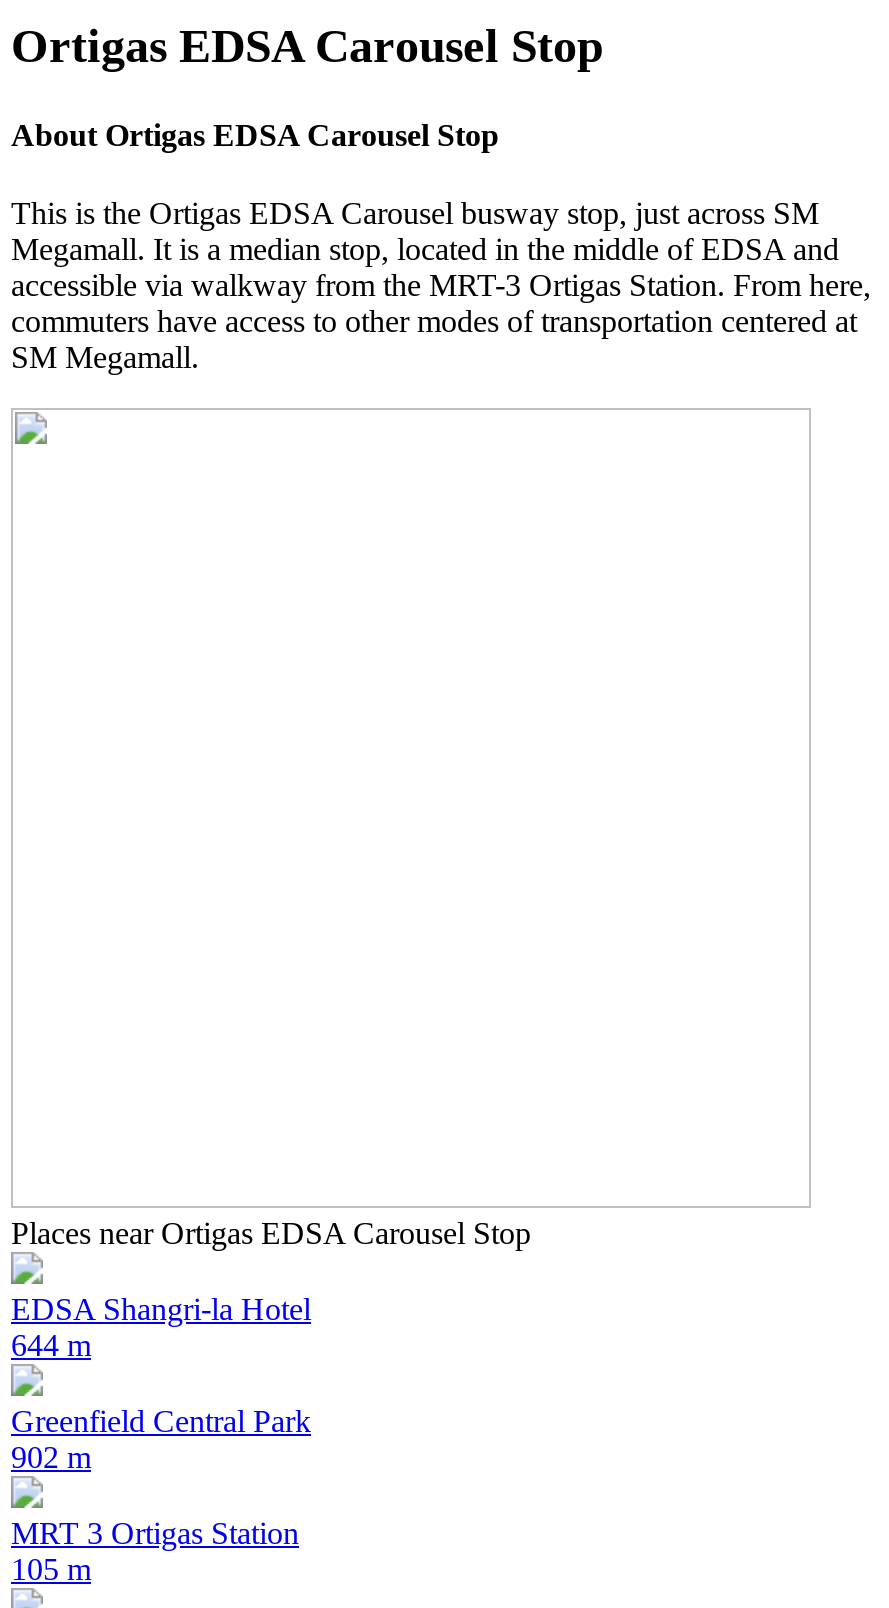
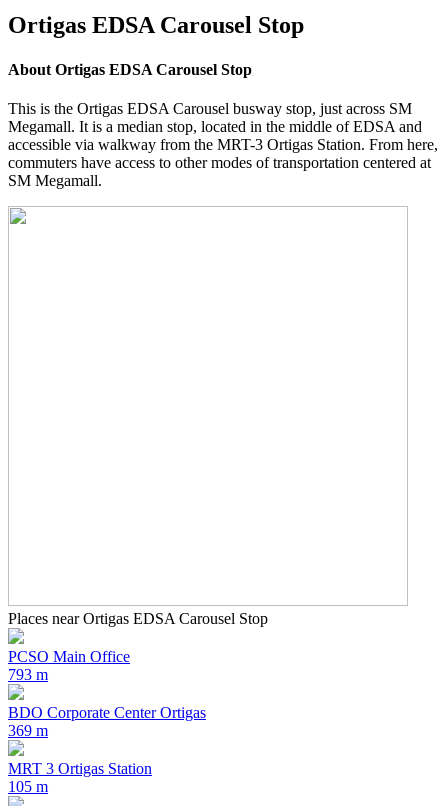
[11,1292,311,1362] EDSA Shangri-la Hotel | 644 m -> [8,648,130,683] PCSO Main Office | 793 m
[11,1404,311,1474] Greenfield Central Park | 902 m -> [8,704,206,739] BDO Corporate Center Ortigas | 369 m

